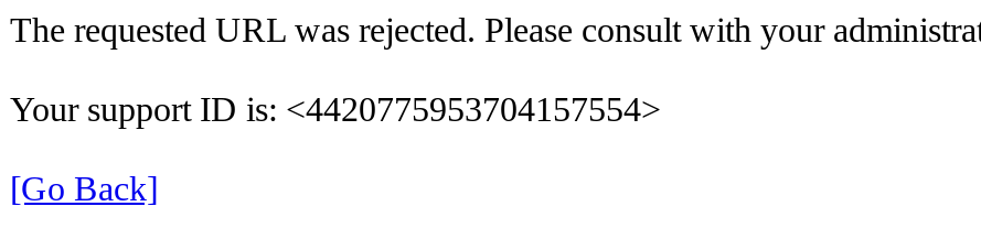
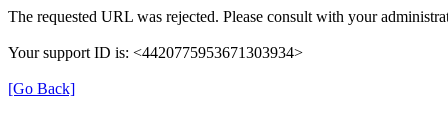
[10,90,661,128] Your support ID is: <4420775953704157554> -> [8,44,303,61] Your support ID is: <4420775953671303934>

